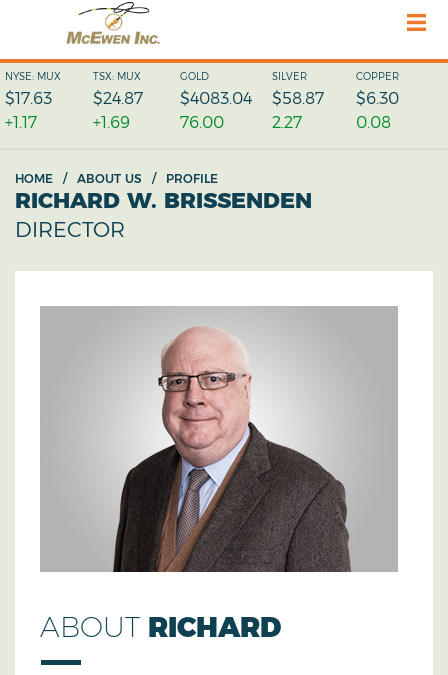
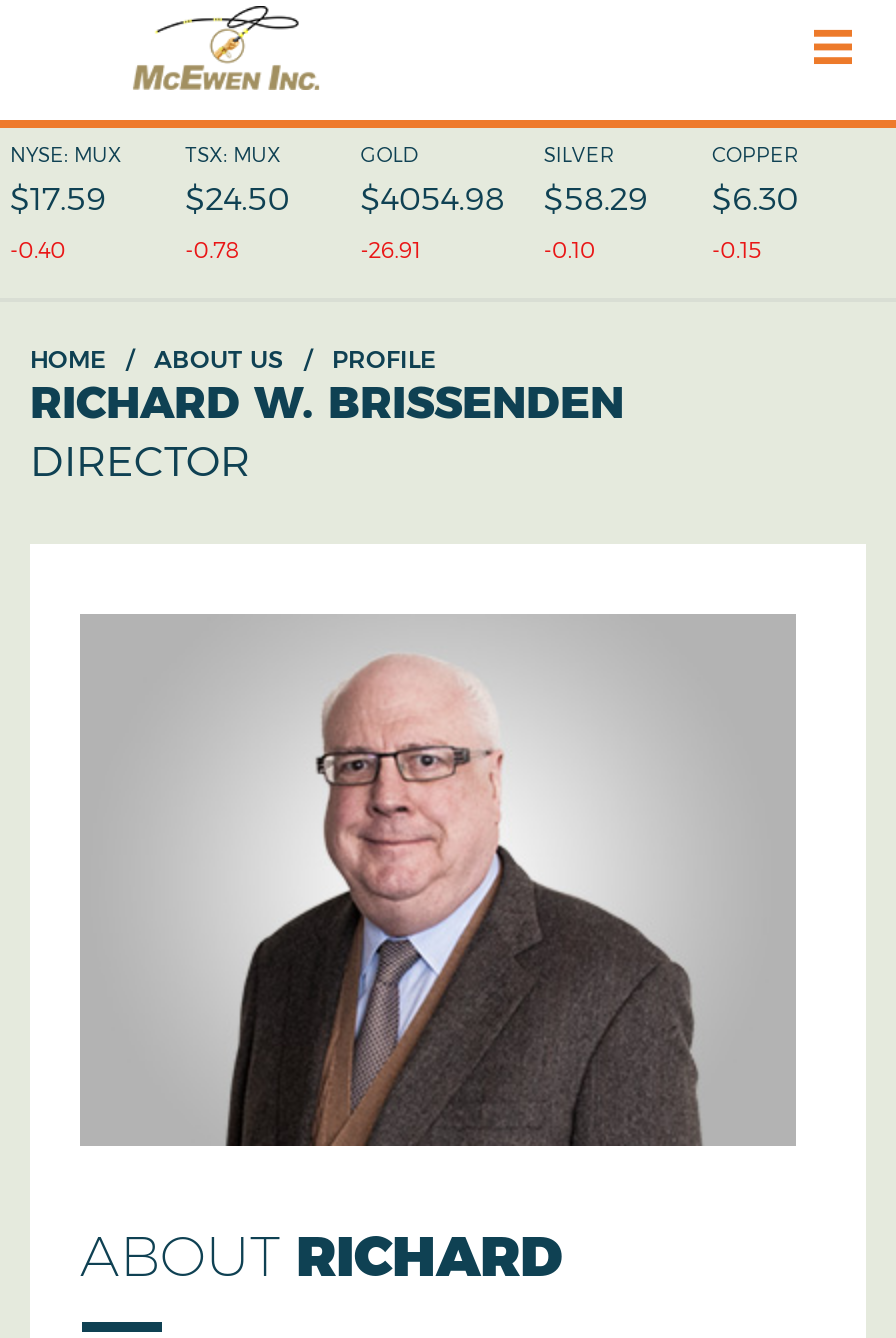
[5,89,52,108] $17.63 -> [10,179,106,217] $17.59
[93,89,143,108] $24.87 -> [185,179,289,217] $24.50
[180,89,252,108] $4083.04 -> [360,179,504,217] $4054.98
[272,89,324,108] $58.87 -> [544,179,648,217] $58.29
[5,113,37,132] +1.17 -> [10,235,66,263] -0.40
[93,113,130,132] +1.69 -> [185,235,239,263] -0.78
[180,113,224,132] 76.00 -> [360,235,420,263] -26.91
[272,113,302,132] 2.27 -> [544,235,596,263] -0.10
[356,113,391,132] 0.08 -> [712,235,762,263] -0.15

